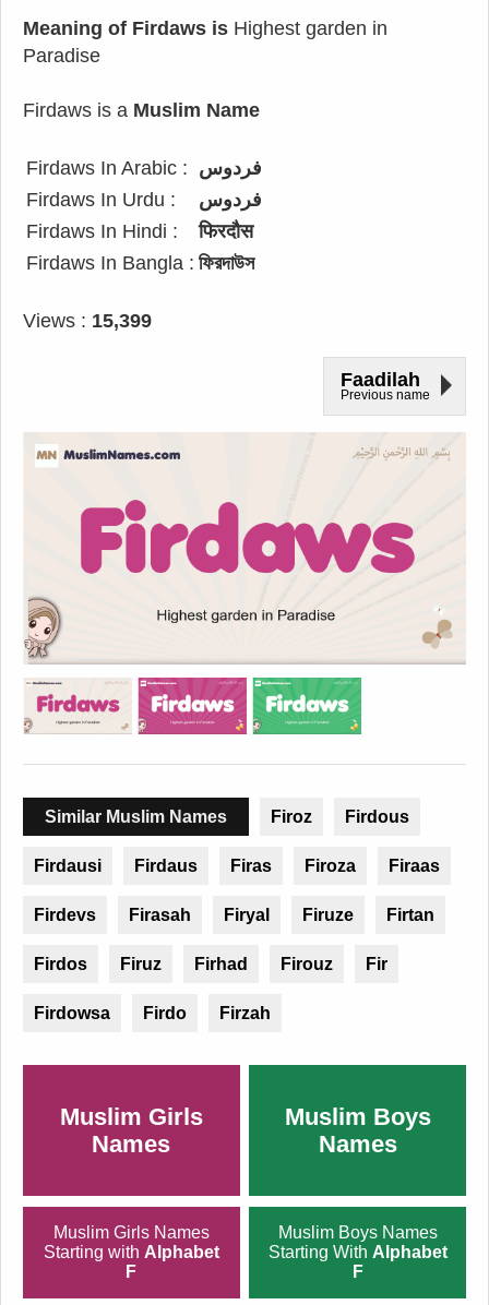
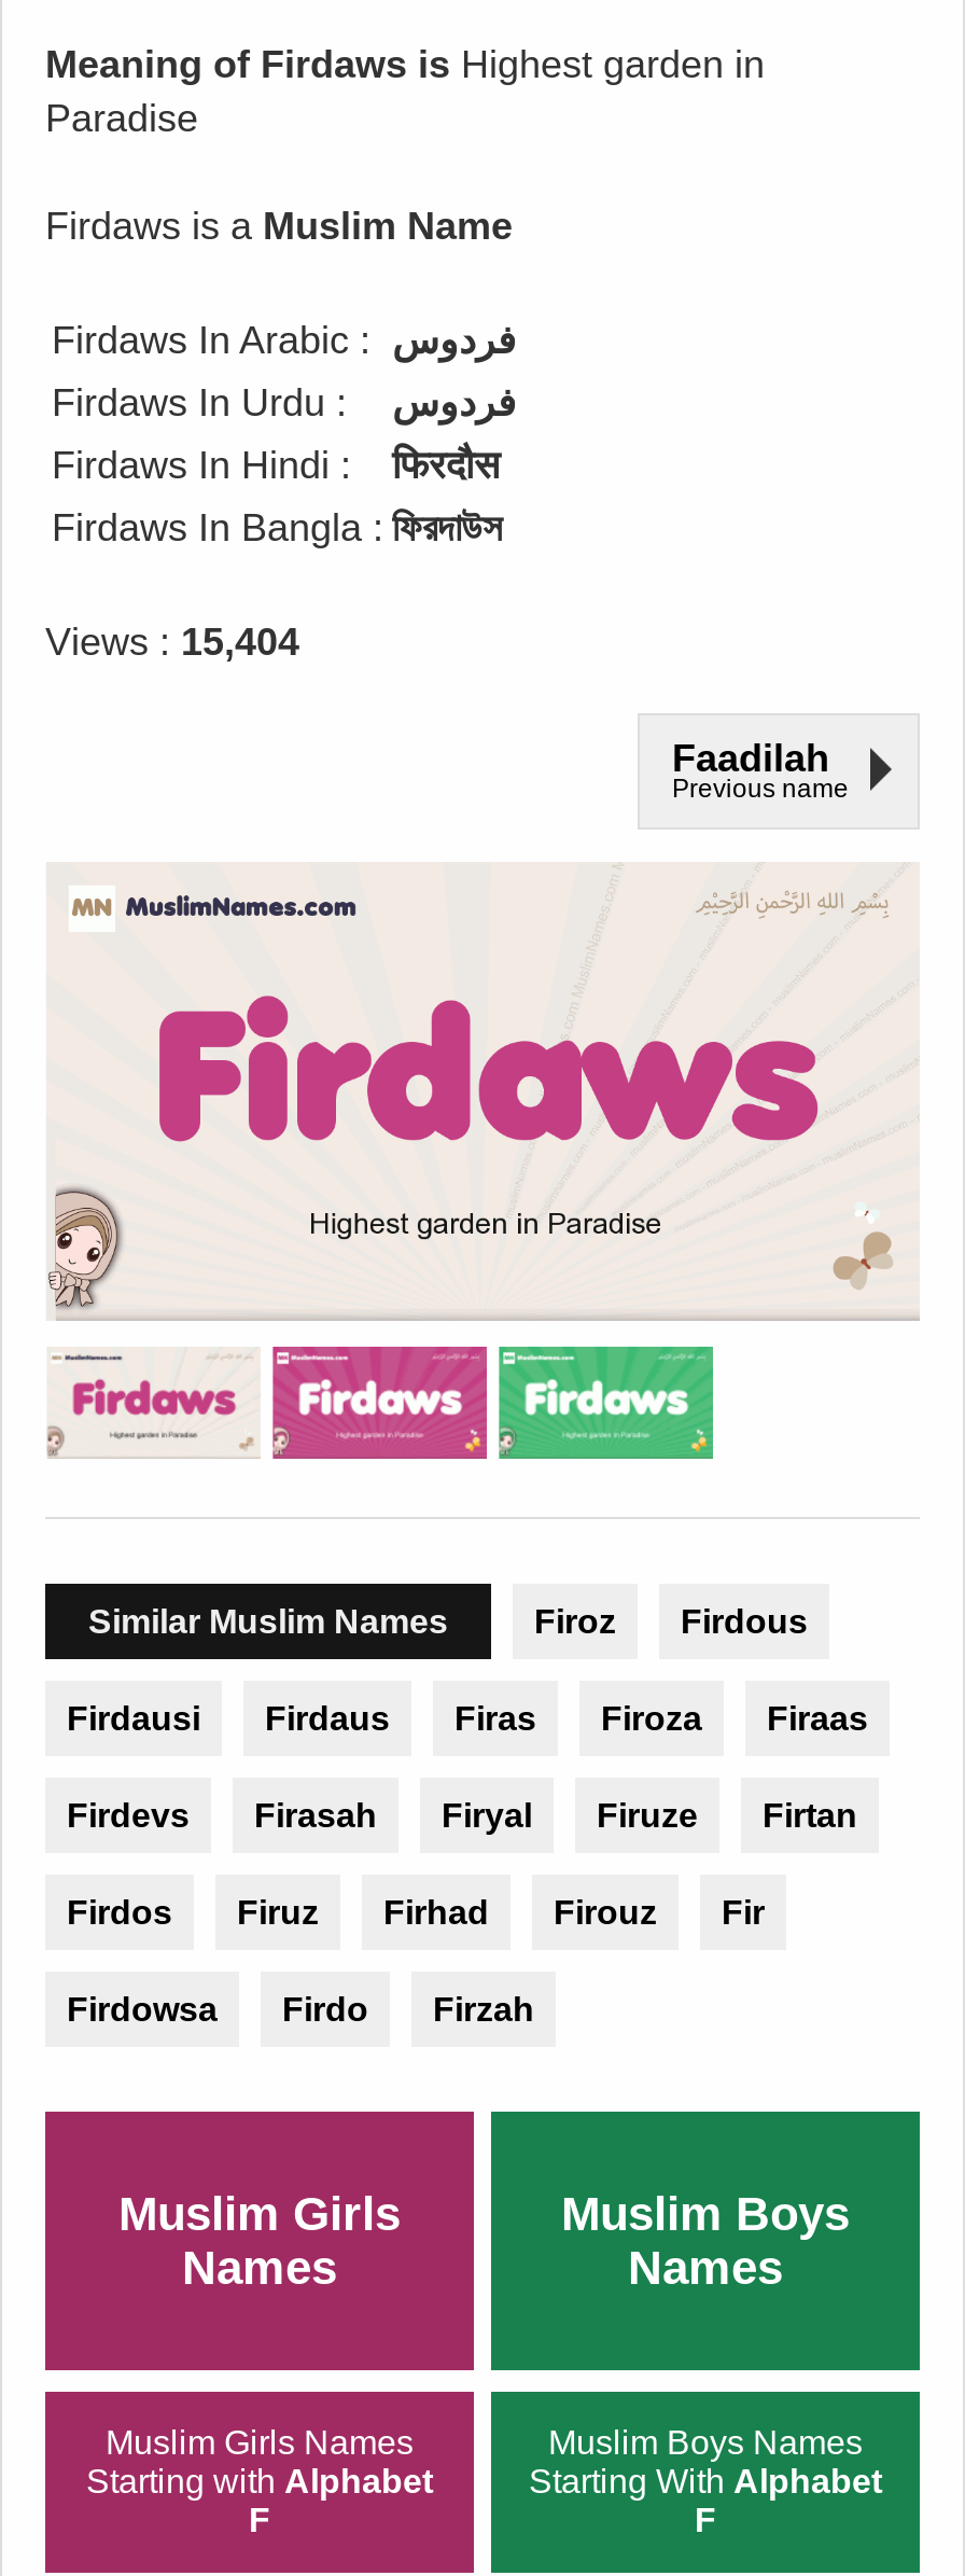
[23,310,152,332] Views : 15,399 -> [45,621,299,664] Views : 15,404

